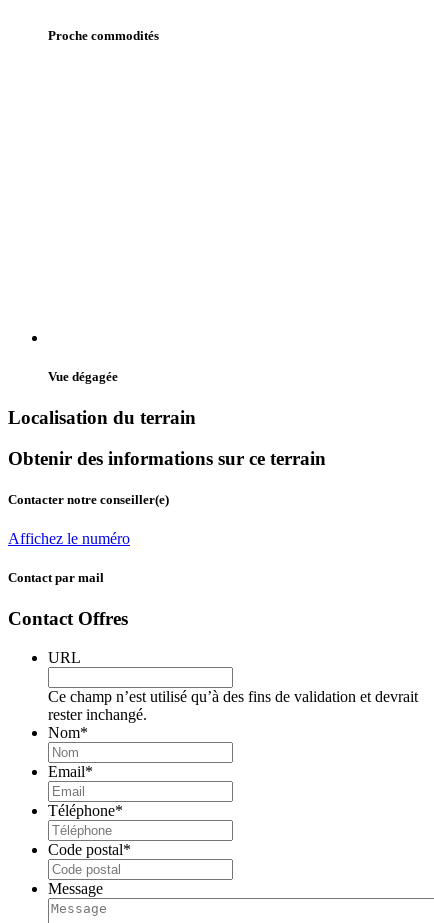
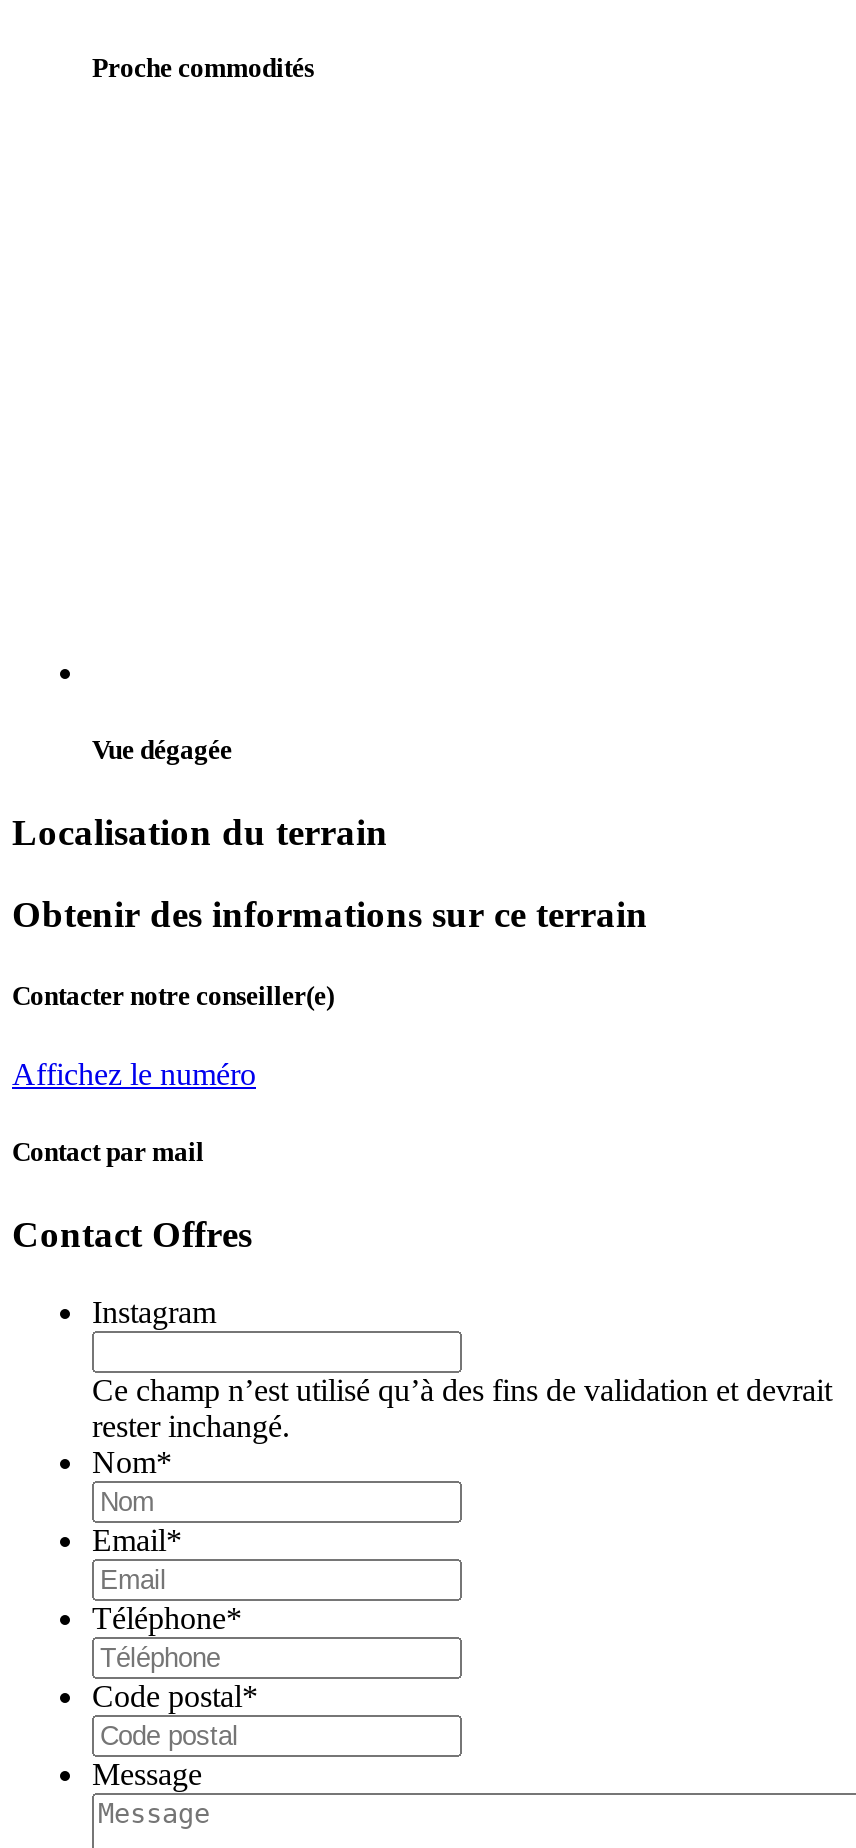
[48,649,81,666] URL -> [92,1295,216,1329] Instagram

